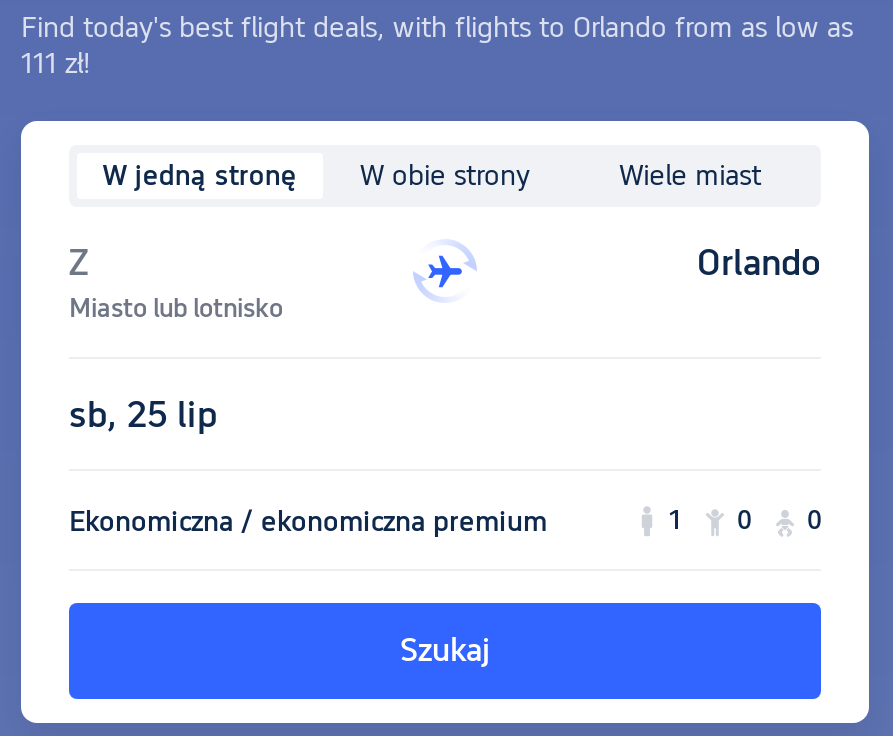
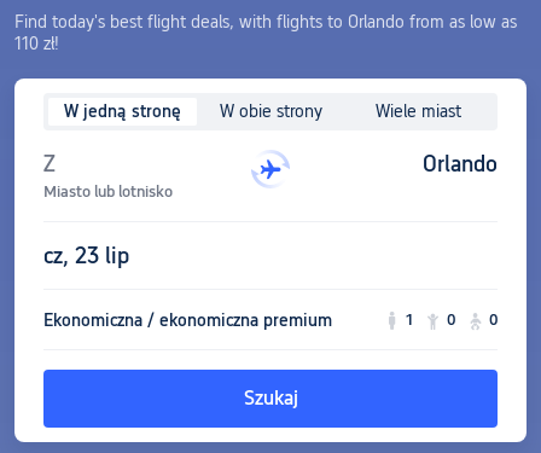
[21,46,91,78] 111 zł! -> [14,33,59,53] 110 zł!
[69,392,217,434] sb, 25 lip -> [43,242,129,268] cz, 23 lip

